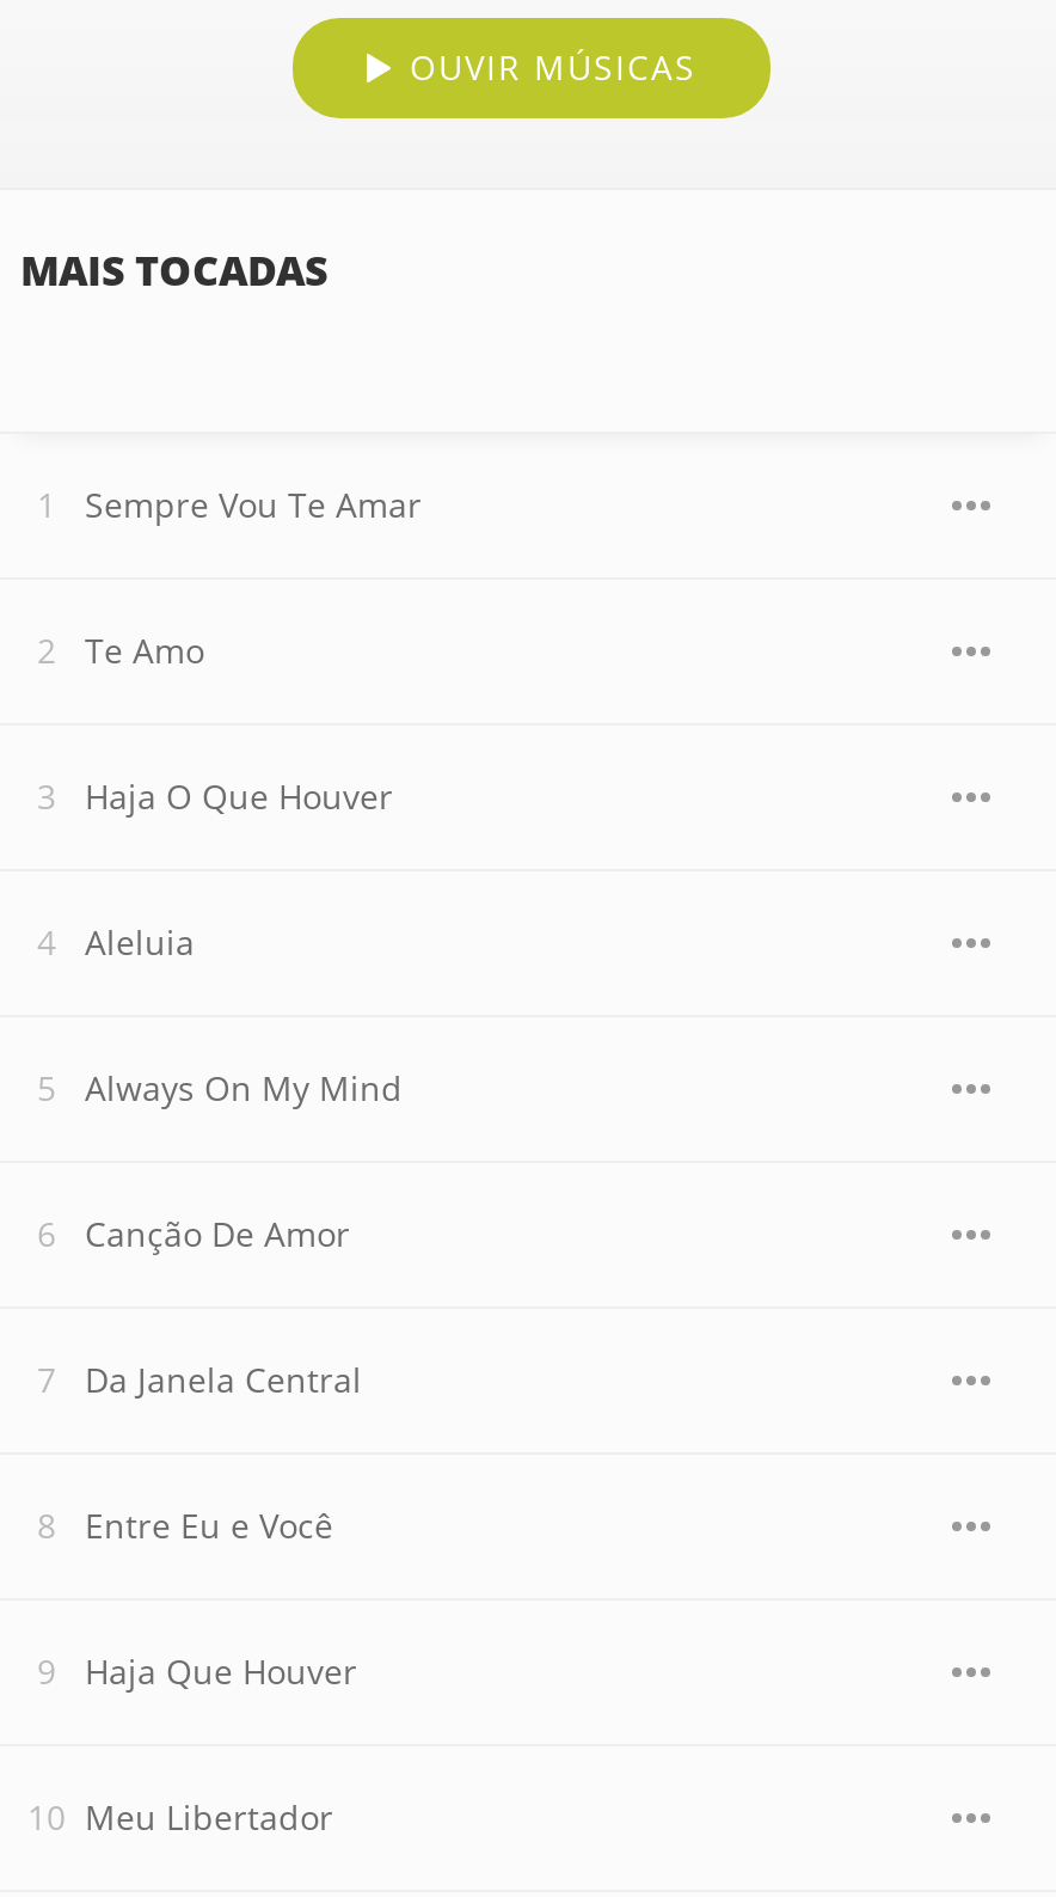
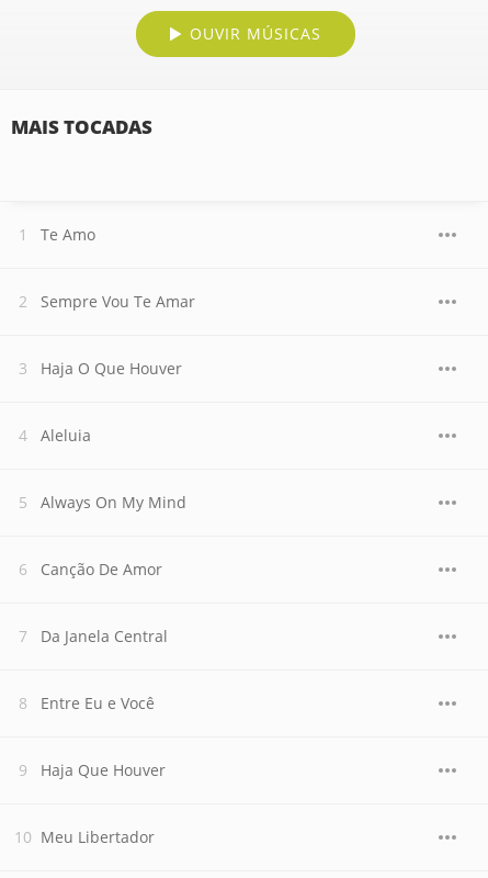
moved [85,482,422,527] -> [41,291,195,312]: Sempre Vou Te Amar
moved [85,628,204,673] -> [41,224,95,245]: Te Amo

